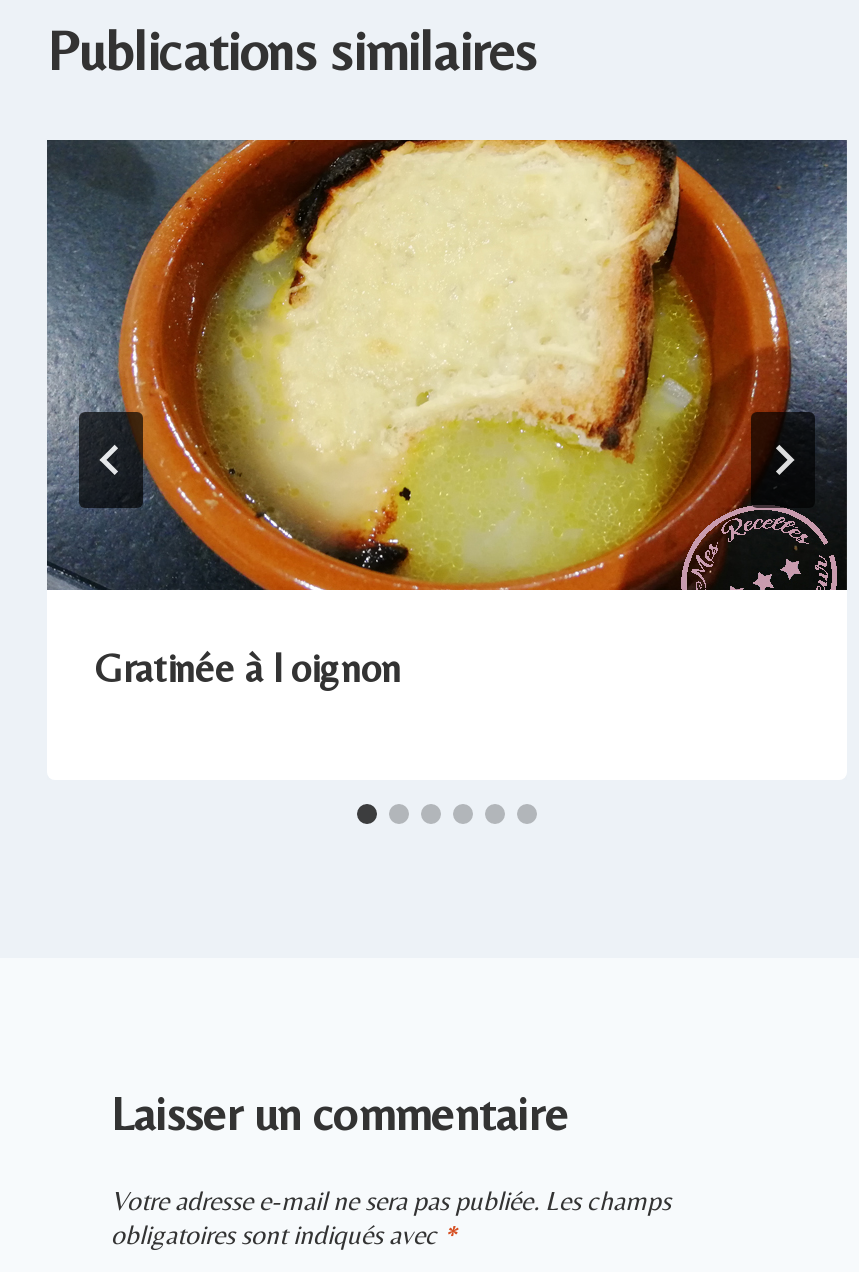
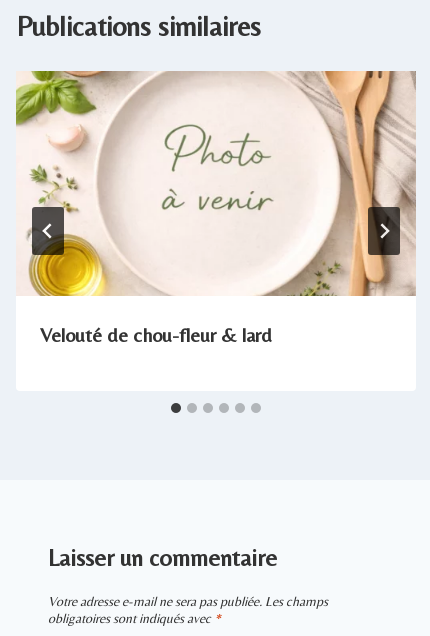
[45,138,849,690] [image] | Gratinée à l oignon -> [15,70,417,346] [image] | Velouté de chou-fleur & lard

